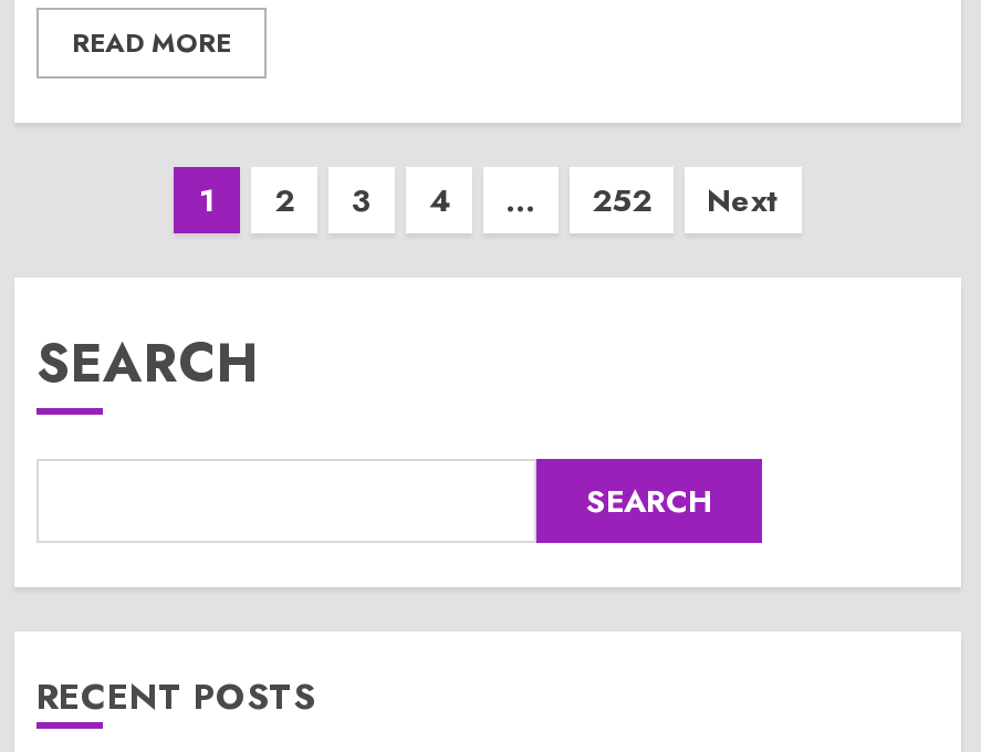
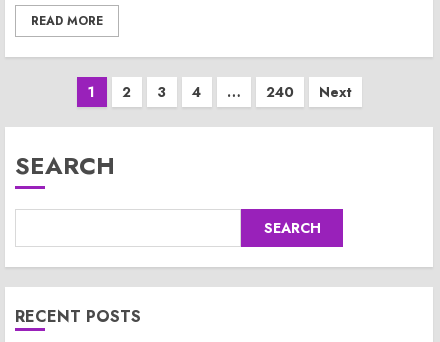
[592,178,651,222] 252 -> [265,82,293,102] 240

